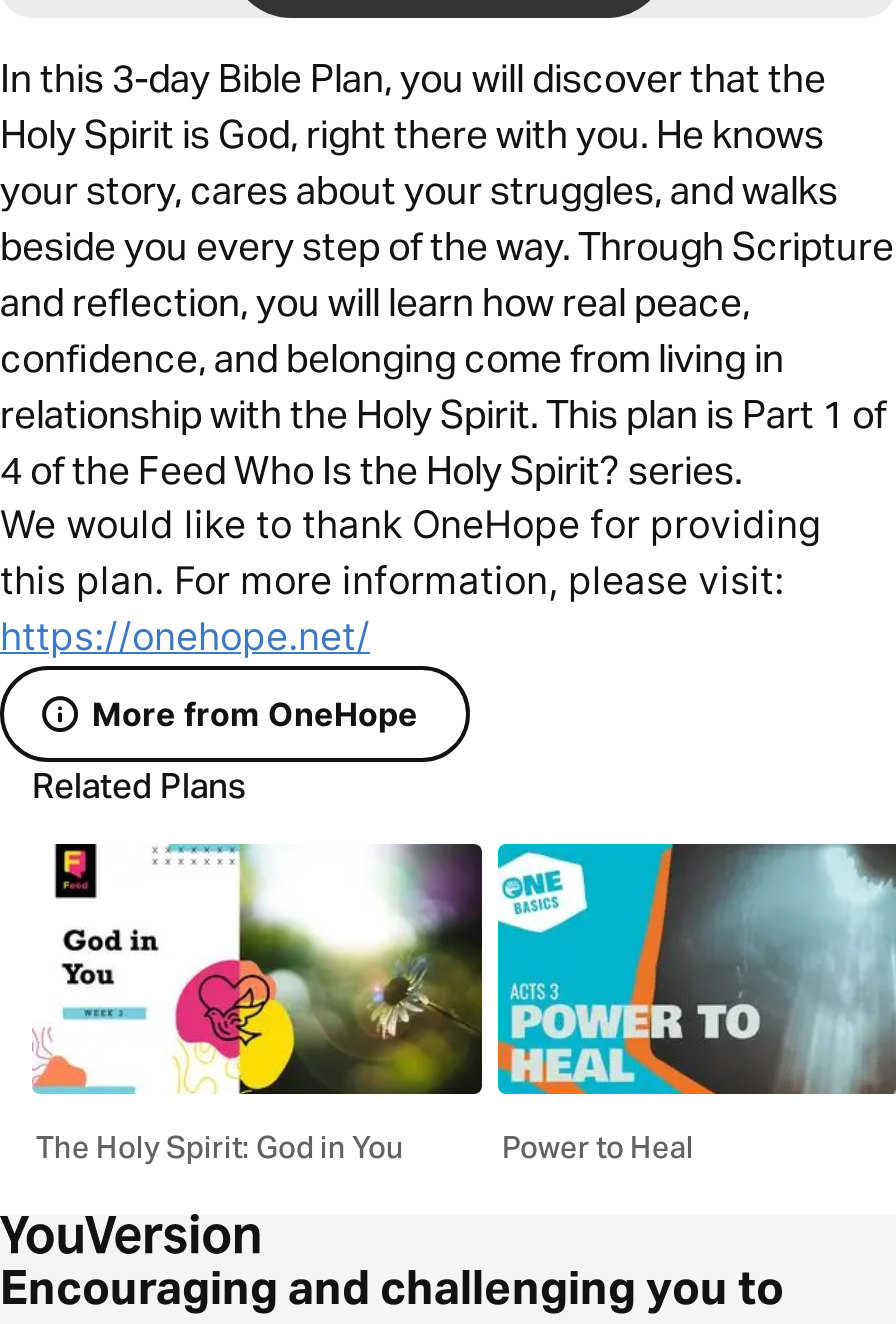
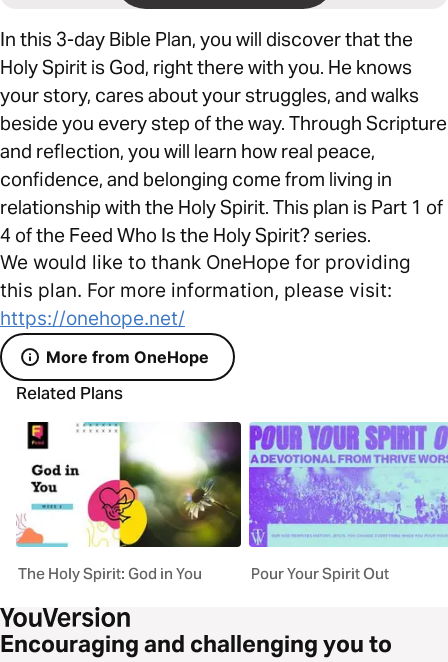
[496,842,890,1166] [image] | Power to Heal -> [248,422,445,583] [image] | Pour Your Spirit Out

